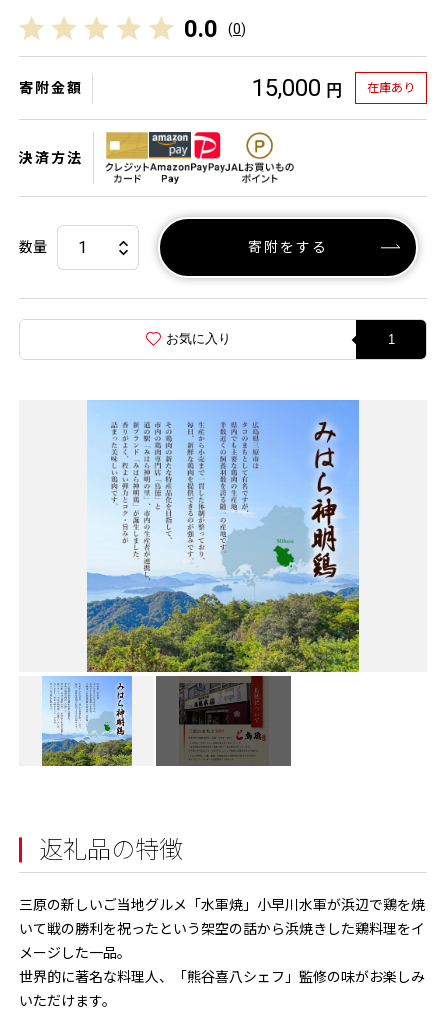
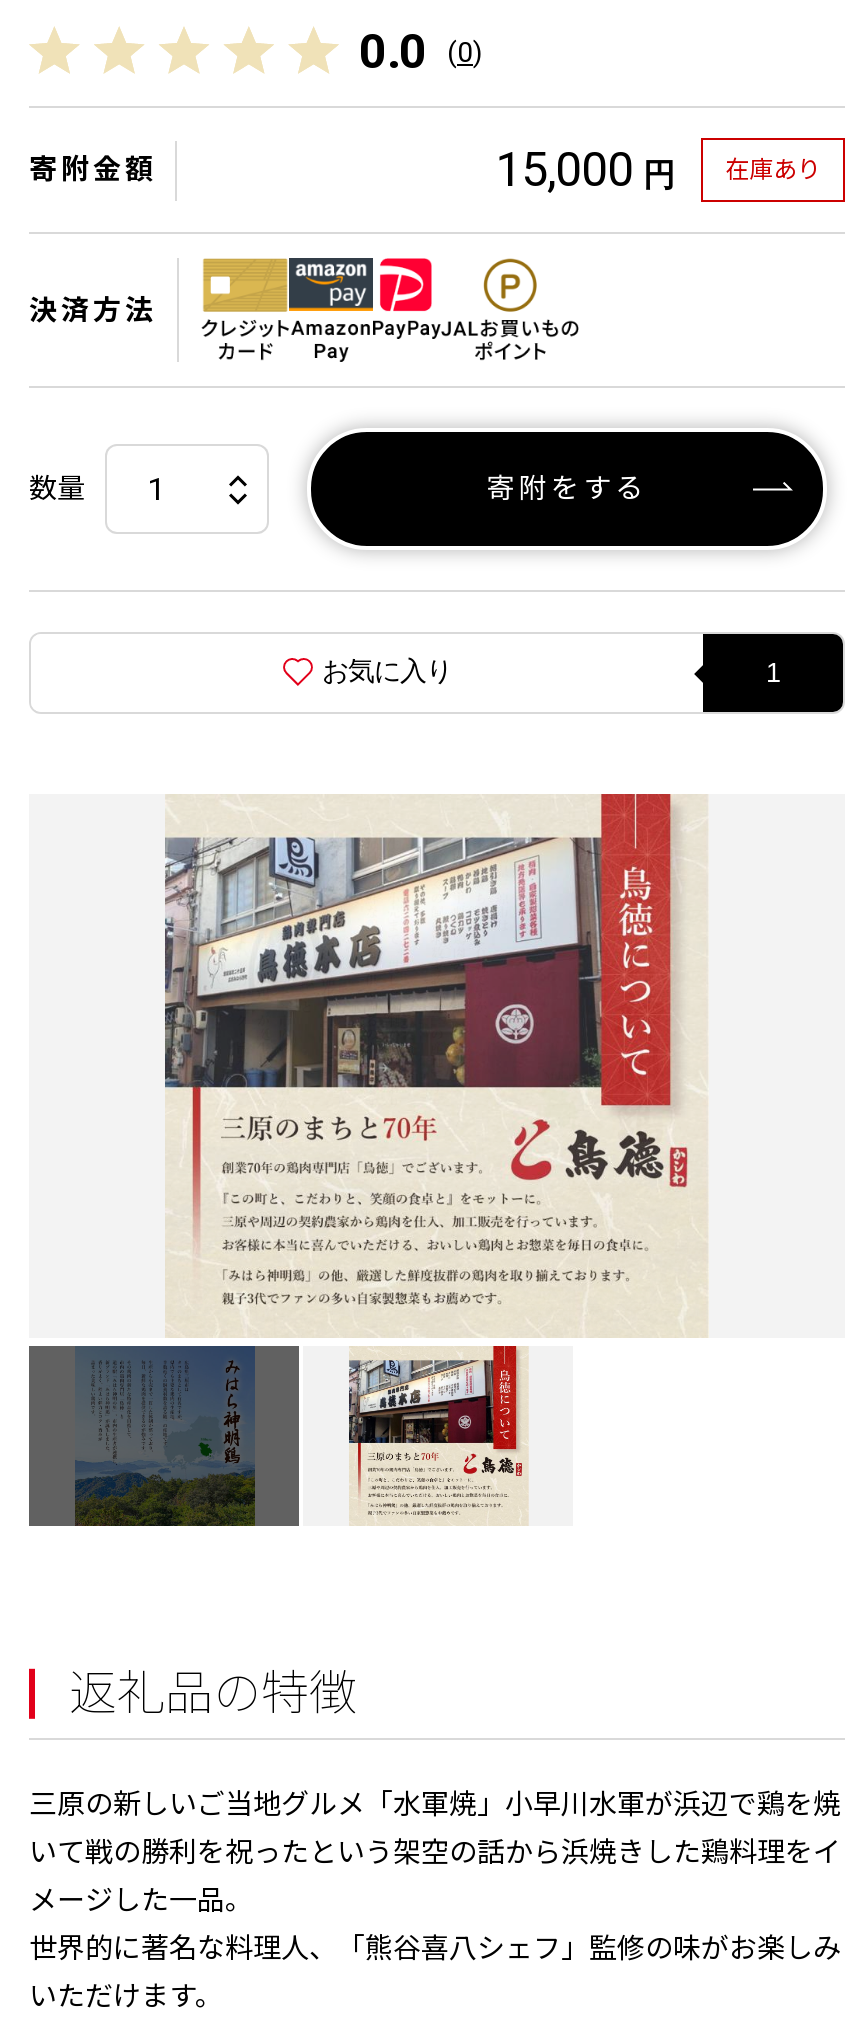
[19,399,360,767] [image] -> [27,792,709,1528] [image]

